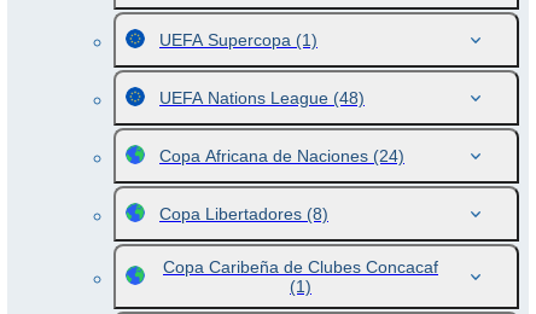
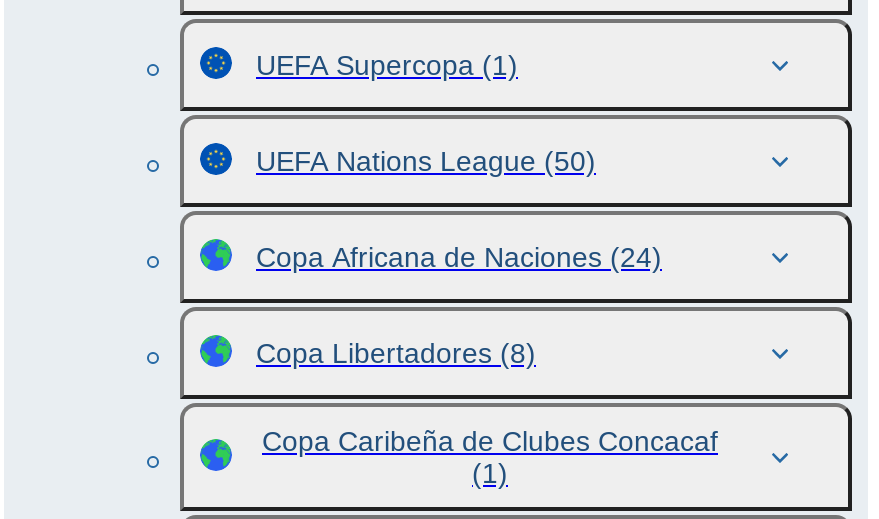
[159,88,365,107] UEFA Nations League (48) -> [256,145,596,177] UEFA Nations League (50)

